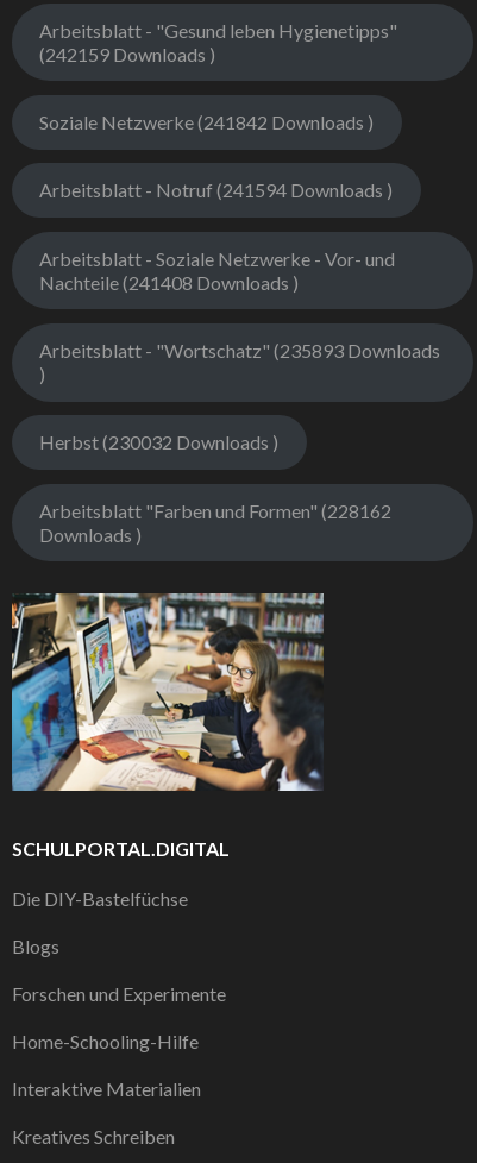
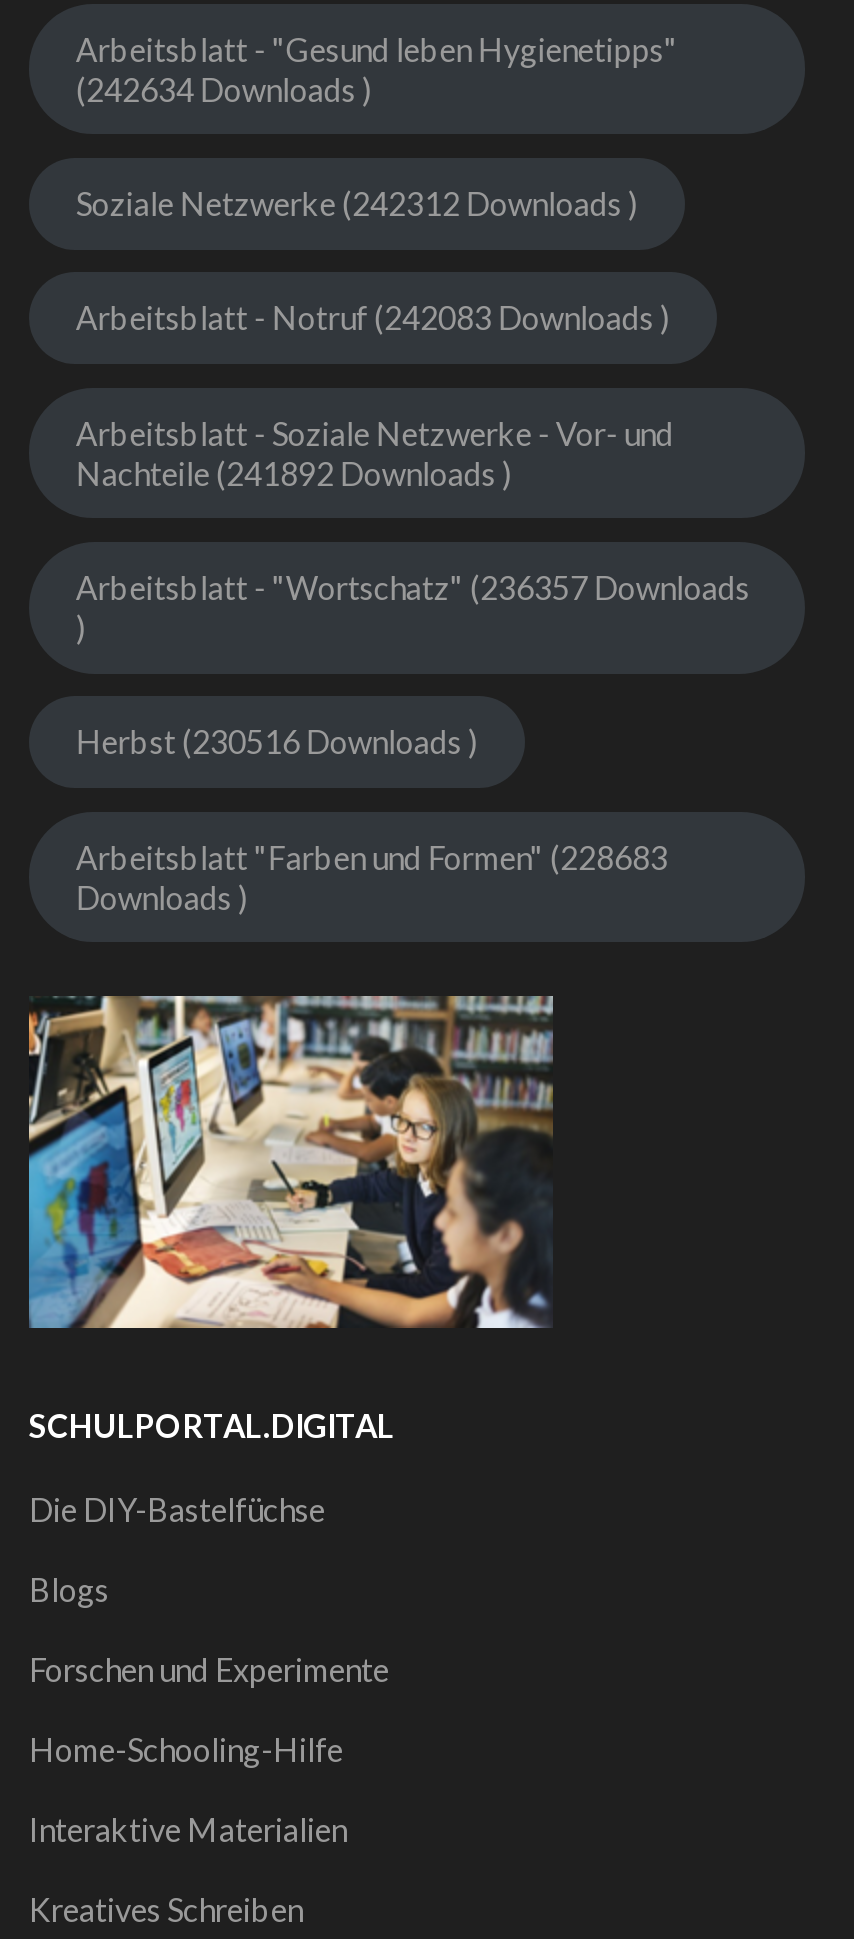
[40,42,216,65] (242159 Downloads ) -> [76,69,372,107] (242634 Downloads )
[40,110,374,133] Soziale Netzwerke (241842 Downloads ) -> [76,183,638,221] Soziale Netzwerke (242312 Downloads )
[40,178,393,201] Arbeitsblatt - Notruf (241594 Downloads ) -> [76,298,670,336] Arbeitsblatt - Notruf (242083 Downloads )
[40,270,299,293] Nachteile (241408 Downloads ) -> [76,453,512,491] Nachteile (241892 Downloads )
[40,339,440,361] Arbeitsblatt - "Wortschatz" (235893 Downloads -> [76,568,750,606] Arbeitsblatt - "Wortschatz" (236357 Downloads
[40,431,279,453] Herbst (230032 Downloads ) -> [76,722,478,760] Herbst (230516 Downloads )
[40,499,392,521] Arbeitsblatt "Farben und Formen" (228162 -> [76,837,668,875] Arbeitsblatt "Farben und Formen" (228683

